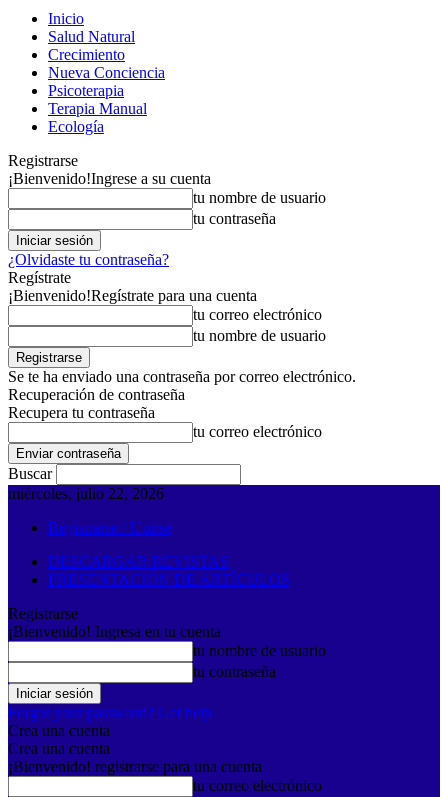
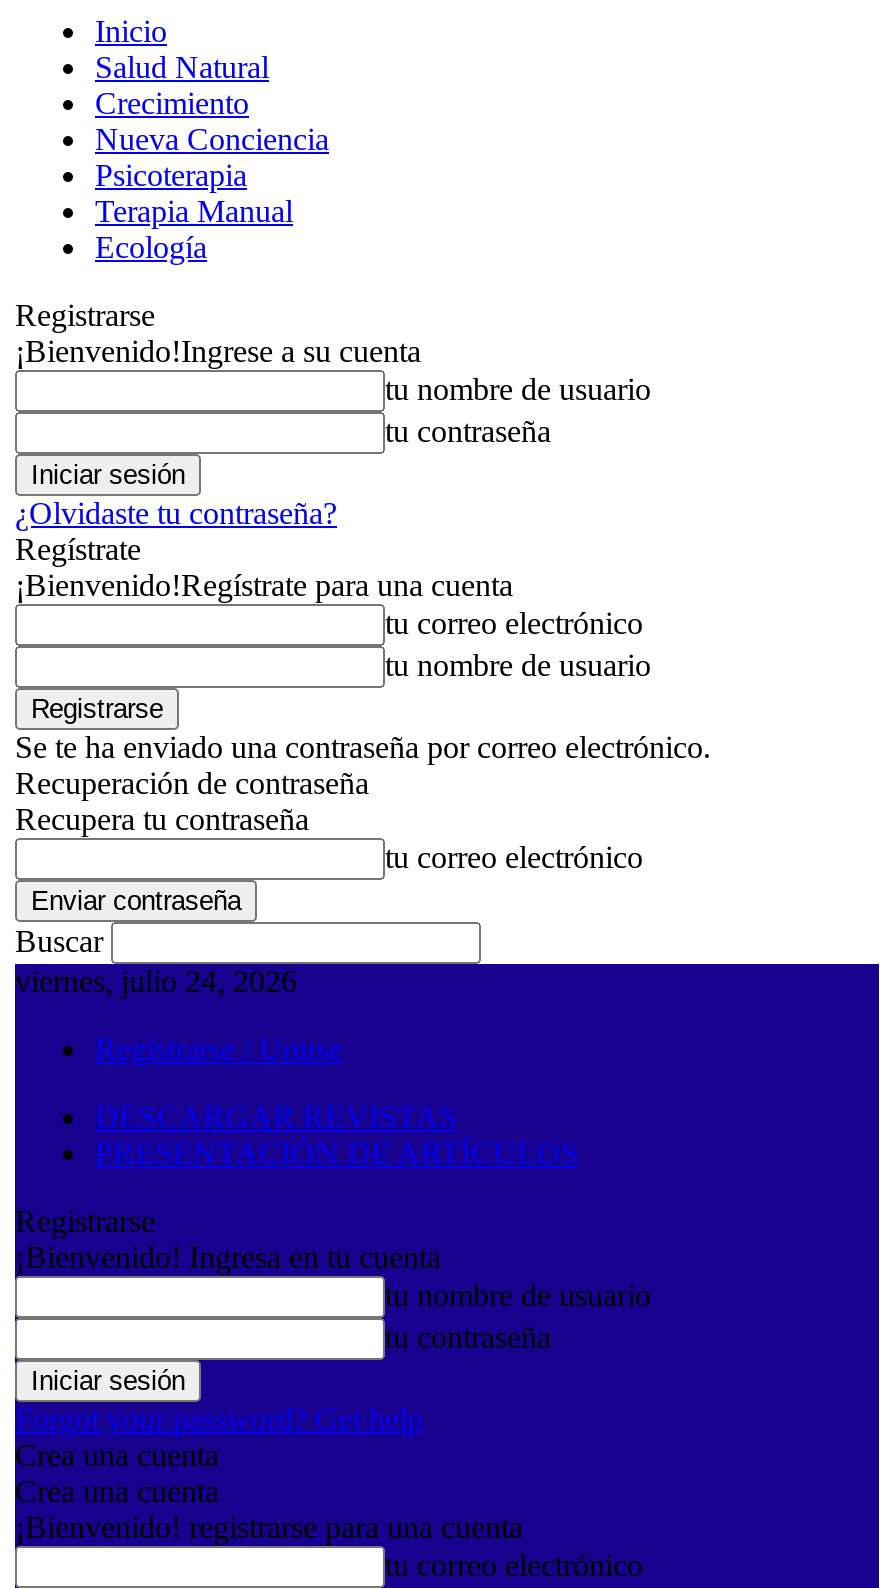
[8,485,164,502] miércoles, julio 22, 2026 -> [15,964,297,998] viernes, julio 24, 2026

